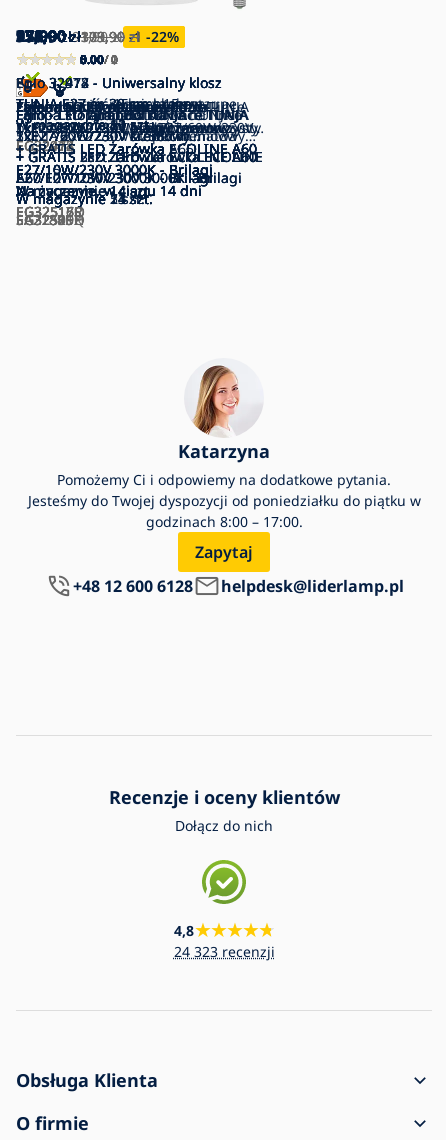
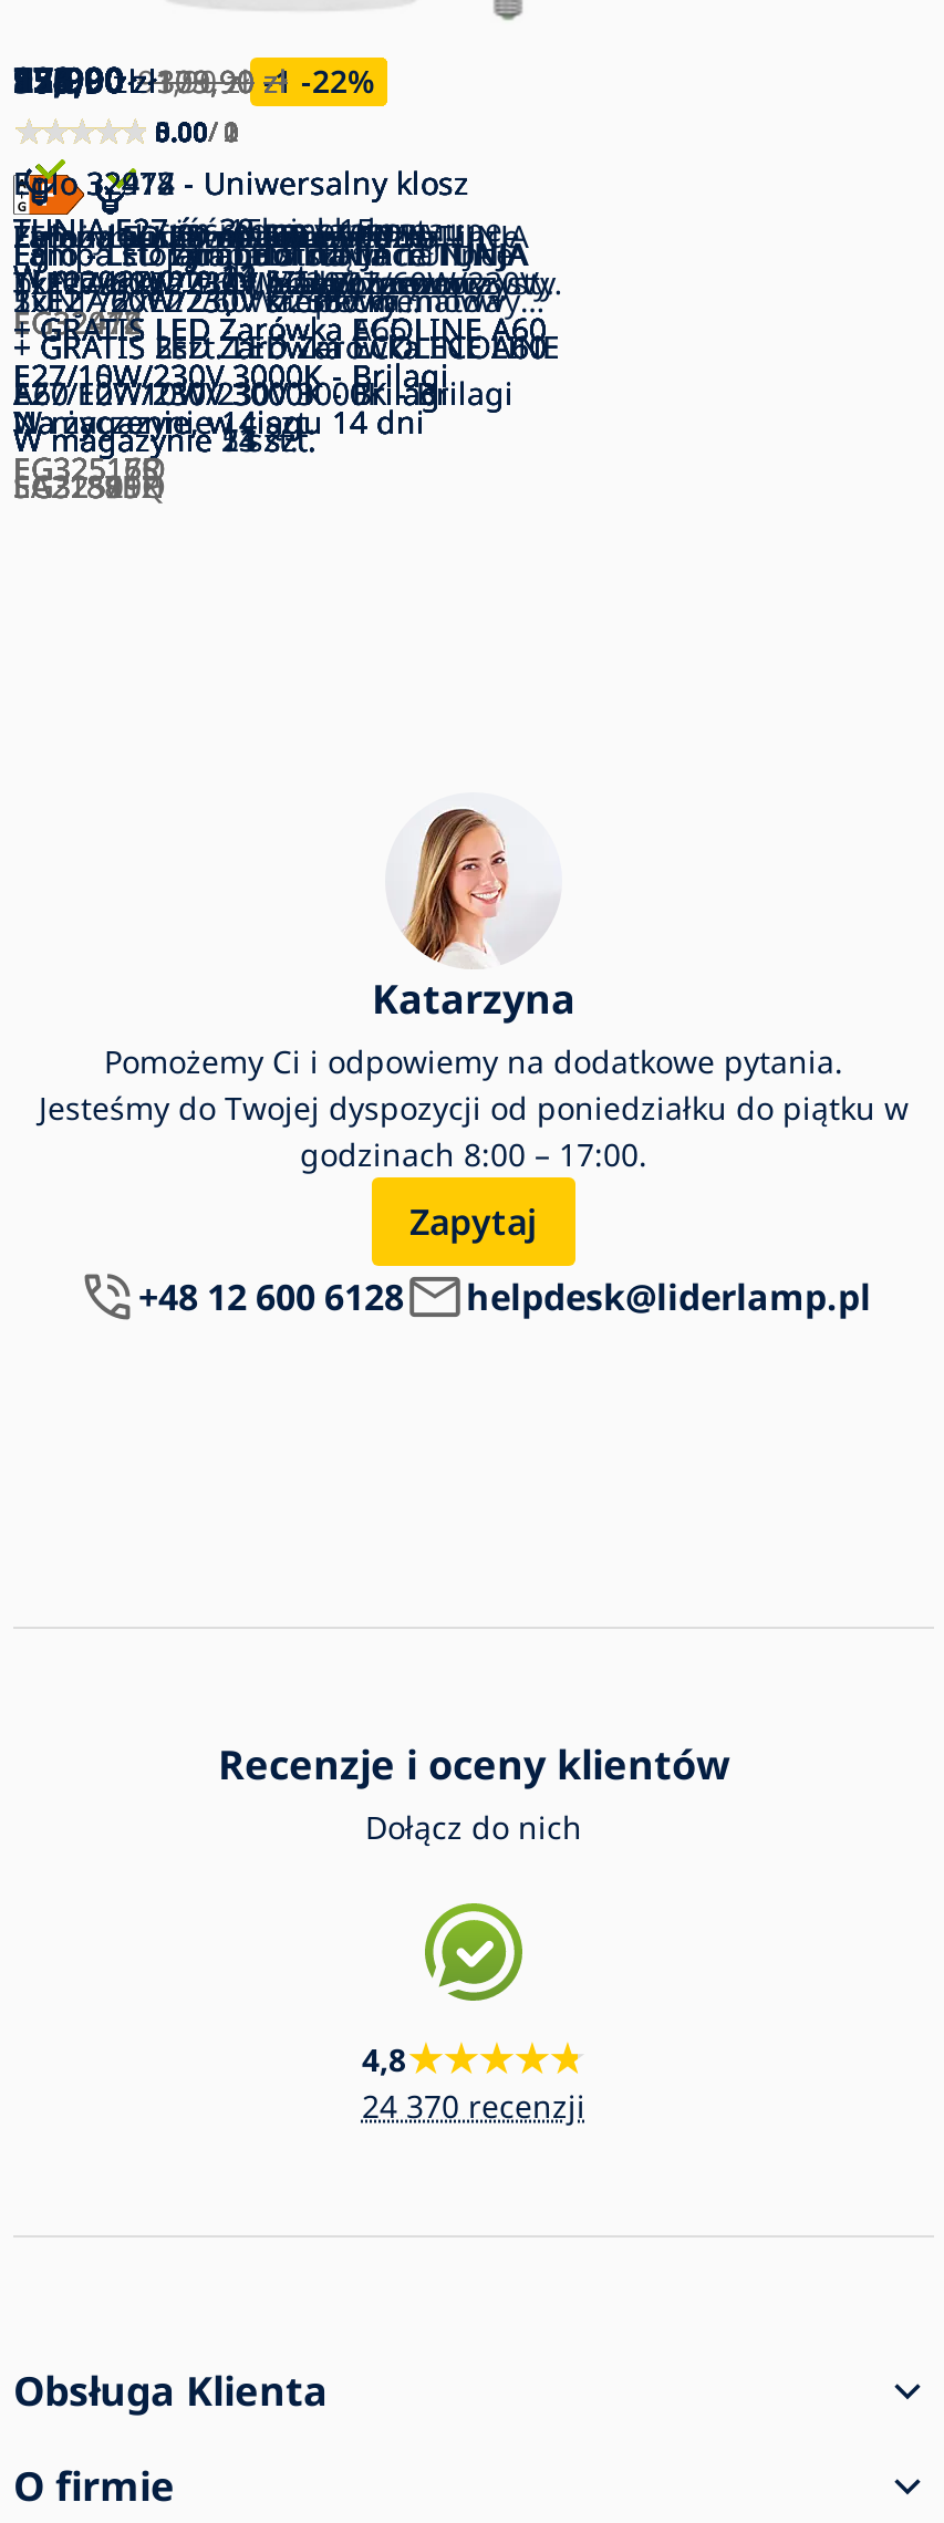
[173,942,274,961] 24 323 recenzji -> [362,2085,585,2127] 24 370 recenzji

